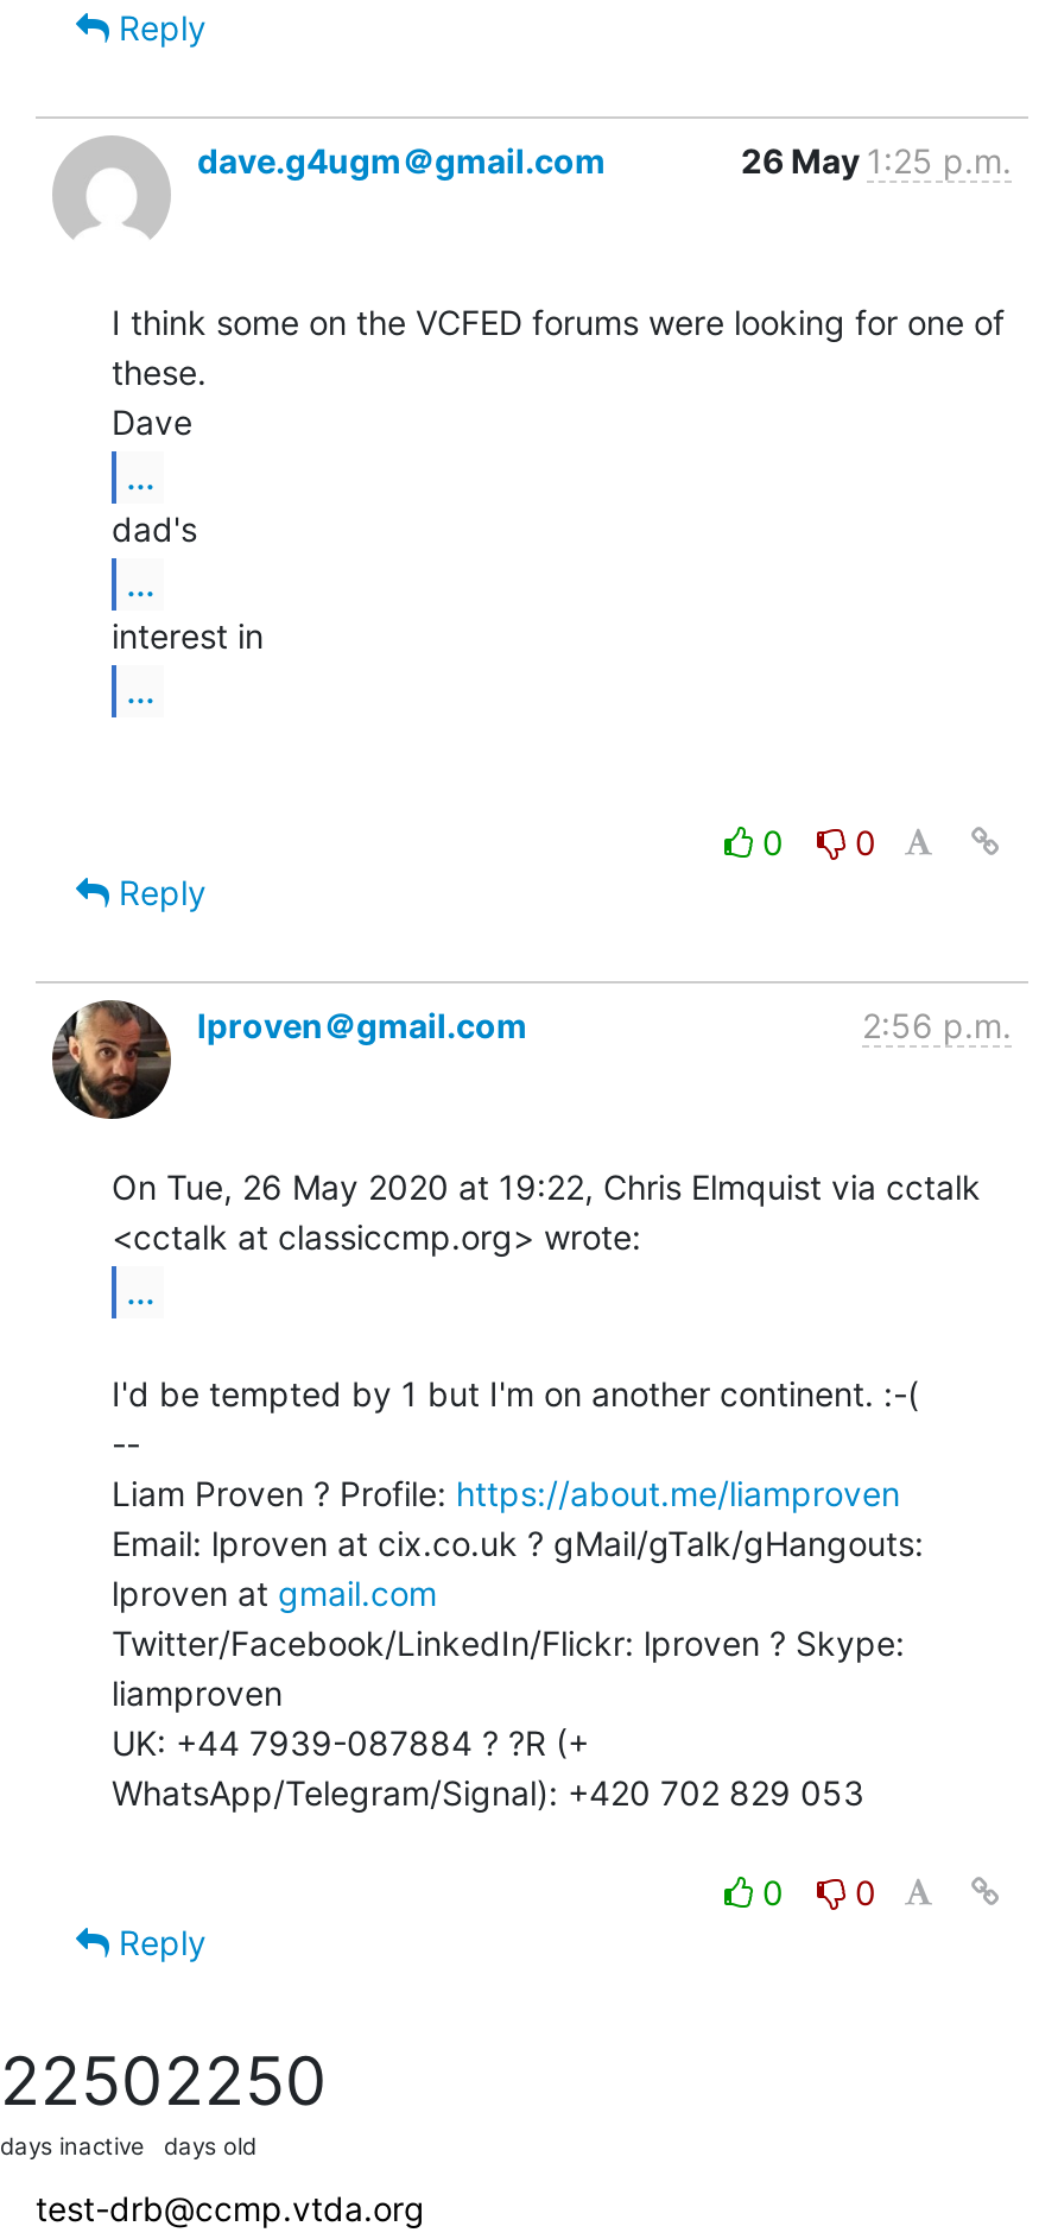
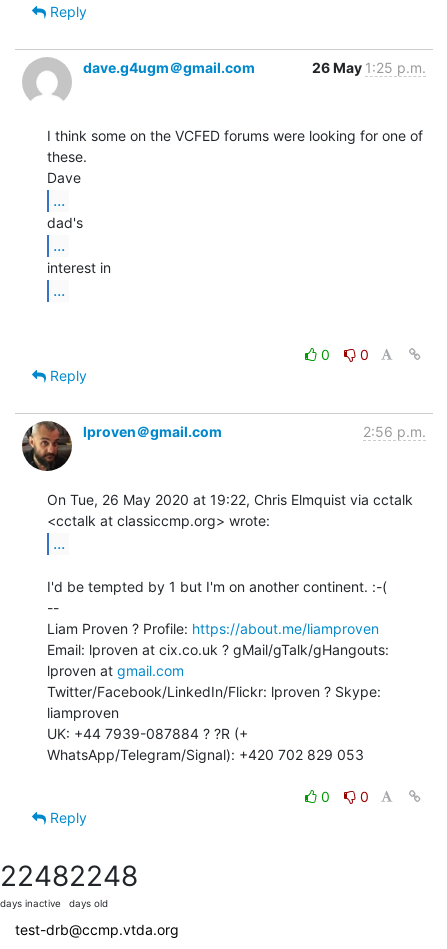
[0,2040,164,2121] 2250 -> [0,859,69,893] 2248
[164,2040,328,2121] 2250 -> [69,859,138,893] 2248

